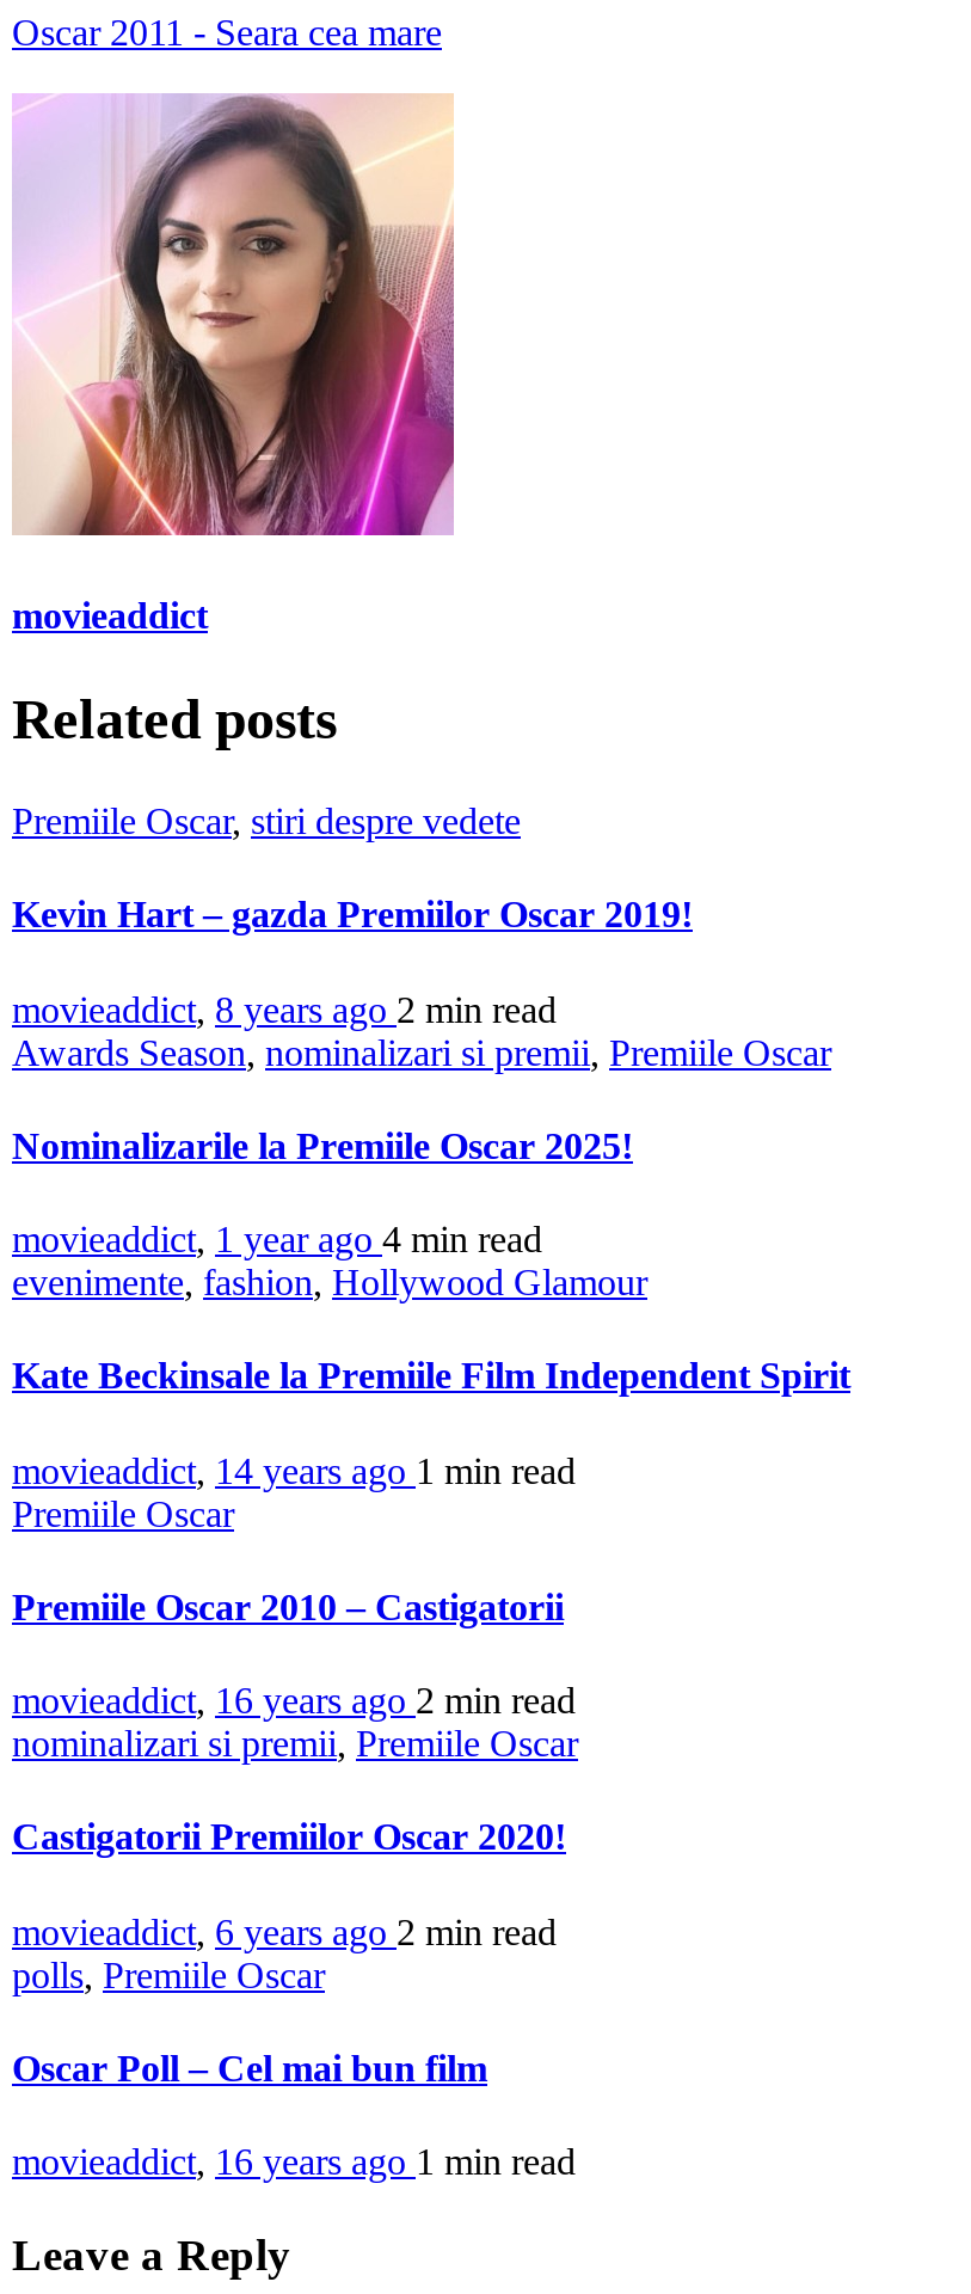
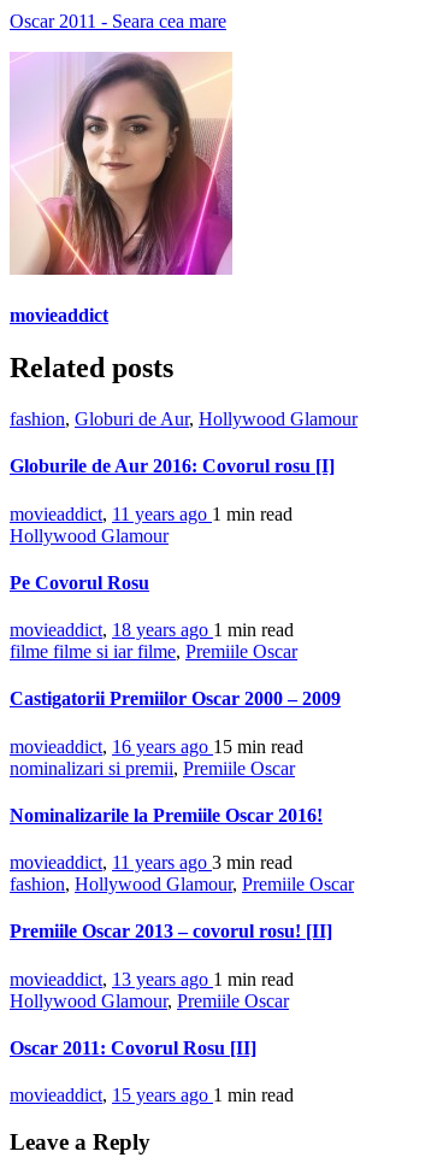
[12,801,850,1721] Premiile Oscar, stiri despre vedete | Kevin Hart – gazda Premiilor Oscar 2019! | movieaddict, 8 years ago 2 min read | Awards Season, nominalizari si premii, Premiile Oscar | Nominalizarile la Premiile Oscar 2025! | movieaddict, 1 year ago 4 min read | evenimente, fashion, Hollywood Glamour | Kate Beckinsale la Premiile Film Independent Spirit | movieaddict, 14 years ago 1 min read | Premiile Oscar | Premiile Oscar 2010 – Castigatorii | movieaddict, 16 years ago 2 min read -> [10,409,358,756] fashion, Globuri de Aur, Hollywood Glamour | Globurile de Aur 2016: Covorul rosu [I] | movieaddict, 11 years ago 1 min read | Hollywood Glamour | Pe Covorul Rosu | movieaddict, 18 years ago 1 min read | filme filme si iar filme, Premiile Oscar | Castigatorii Premiilor Oscar 2000 – 2009 | movieaddict, 16 years ago 15 min read
moved [12,1723,578,1764] -> [10,758,295,778]: nominalizari si premii, Premiile Oscar
[12,1817,576,2182] Castigatorii Premiilor Oscar 2020! | movieaddict, 6 years ago 2 min read | polls, Premiile Oscar | Oscar Poll – Cel mai bun film | movieaddict, 16 years ago 1 min read -> [10,805,354,1105] Nominalizarile la Premiile Oscar 2016! | movieaddict, 11 years ago 3 min read | fashion, Hollywood Glamour, Premiile Oscar | Premiile Oscar 2013 – covorul rosu! [II] | movieaddict, 13 years ago 1 min read | Hollywood Glamour, Premiile Oscar | Oscar 2011: Covorul Rosu [II] | movieaddict, 15 years ago 1 min read

